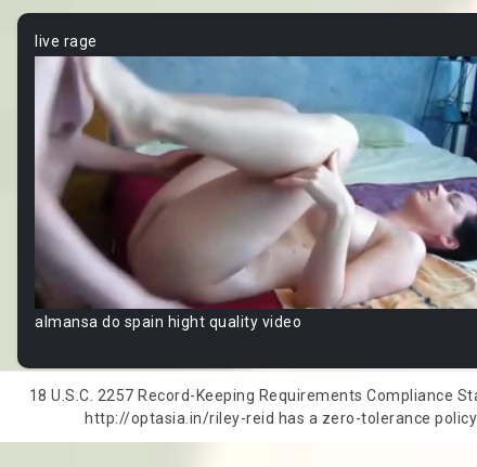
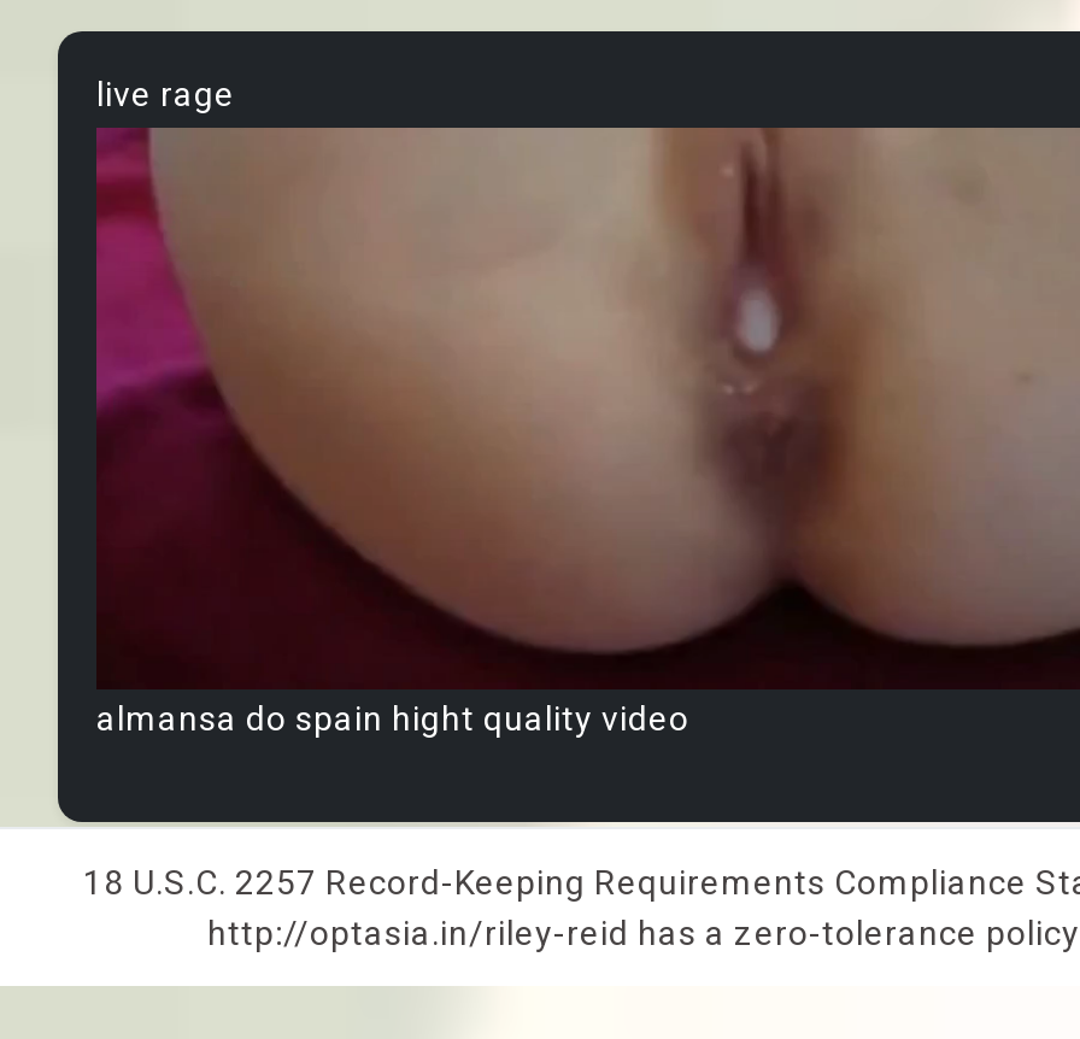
[34,55,474,310] [image] -> [96,125,1073,689] [image]

